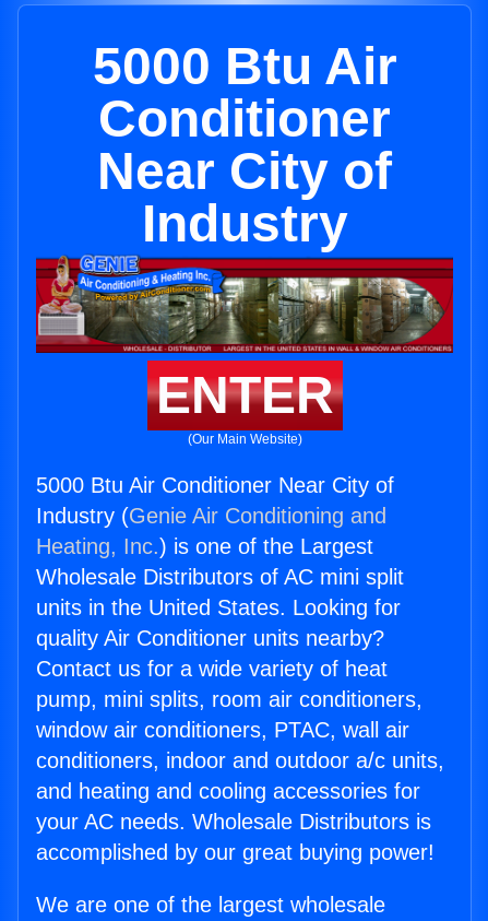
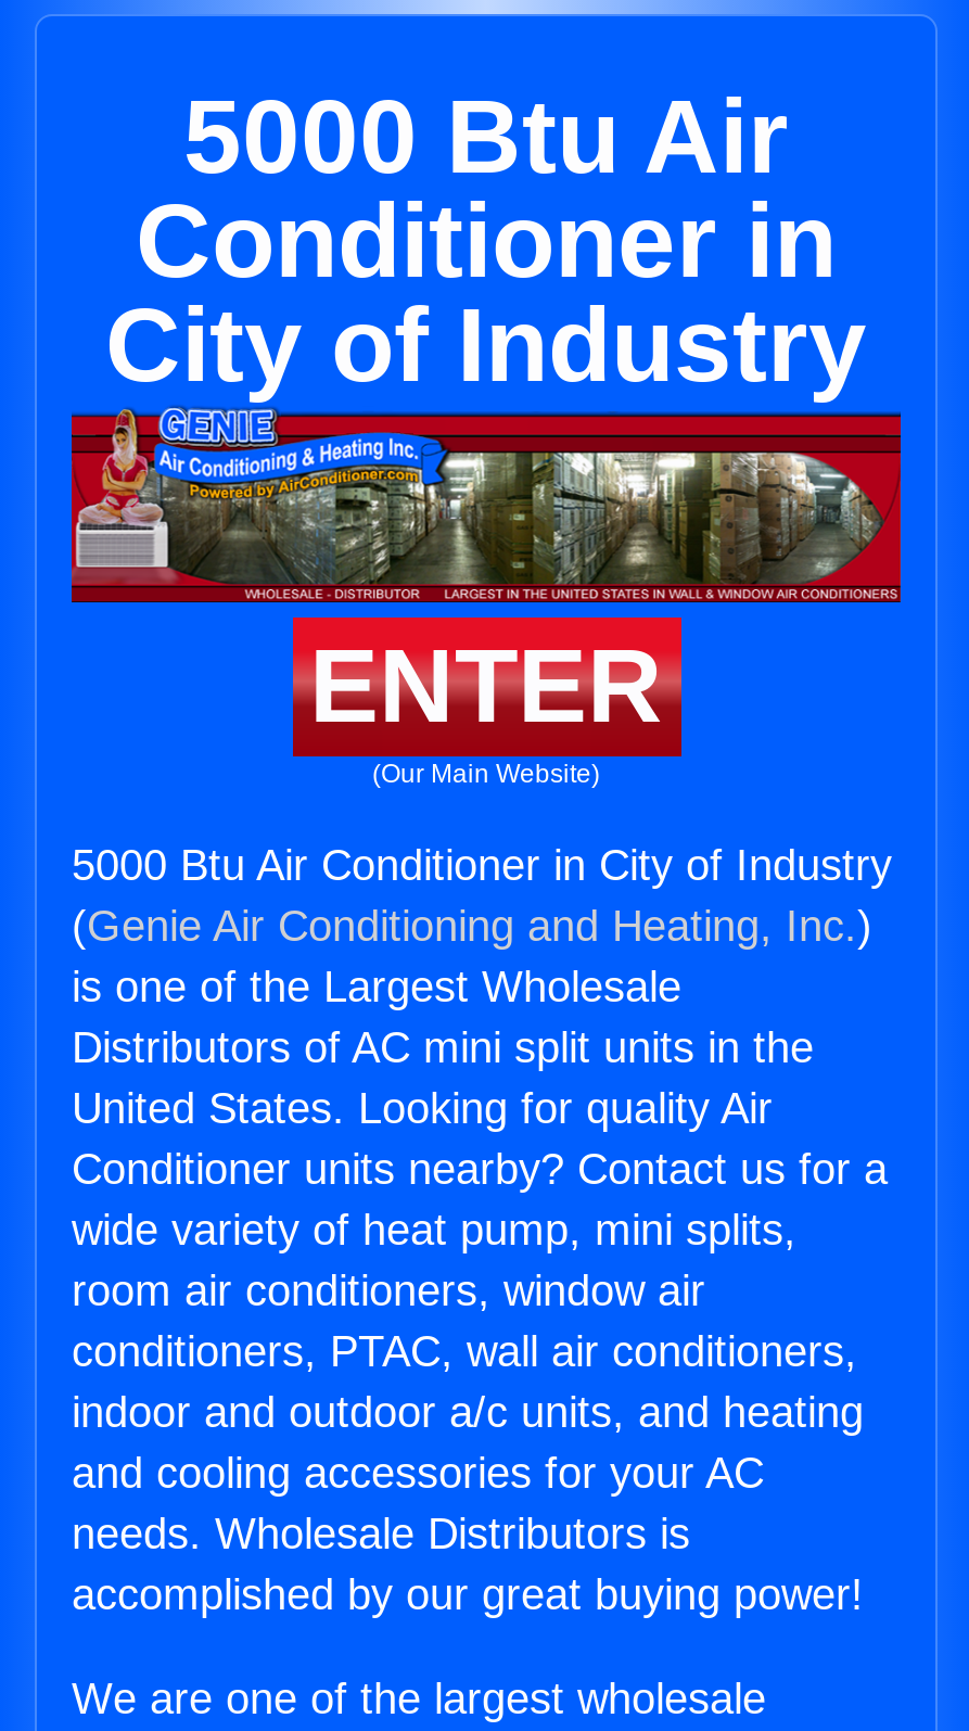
[97,90,392,252] Conditioner | Near City of | Industry -> [105,183,867,403] Conditioner in | City of Industry
[36,473,444,834] 5000 Btu Air Conditioner Near City of | Industry (Genie Air Conditioning and | Heating, Inc.) is one of the Largest | Wholesale Distributors of AC mini split | units in the United States. Looking for | quality Air Conditioner units nearby? | Contact us for a wide variety of heat | pump, mini splits, room air conditioners, | window air conditioners, PTAC, wall air | conditioners, indoor and outdoor a/c units, | and heating and cooling accessories for | your AC needs. Wholesale Distributors is -> [72,841,892,1558] 5000 Btu Air Conditioner in City of Industry | (Genie Air Conditioning and Heating, Inc.) | is one of the Largest Wholesale | Distributors of AC mini split units in the | United States. Looking for quality Air | Conditioner units nearby? Contact us for a | wide variety of heat pump, mini splits, | room air conditioners, window air | conditioners, PTAC, wall air conditioners, | indoor and outdoor a/c units, and heating | and cooling accessories for your AC | needs. Wholesale Distributors is

